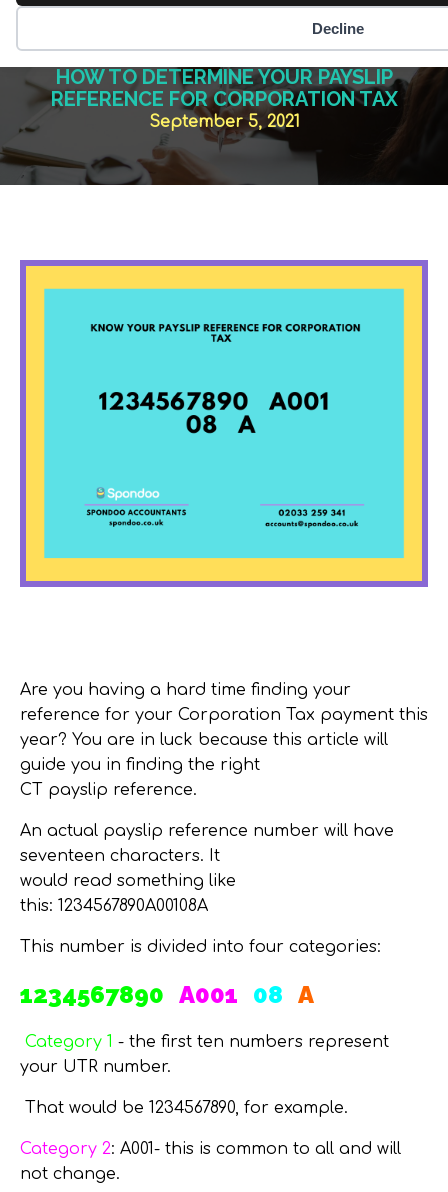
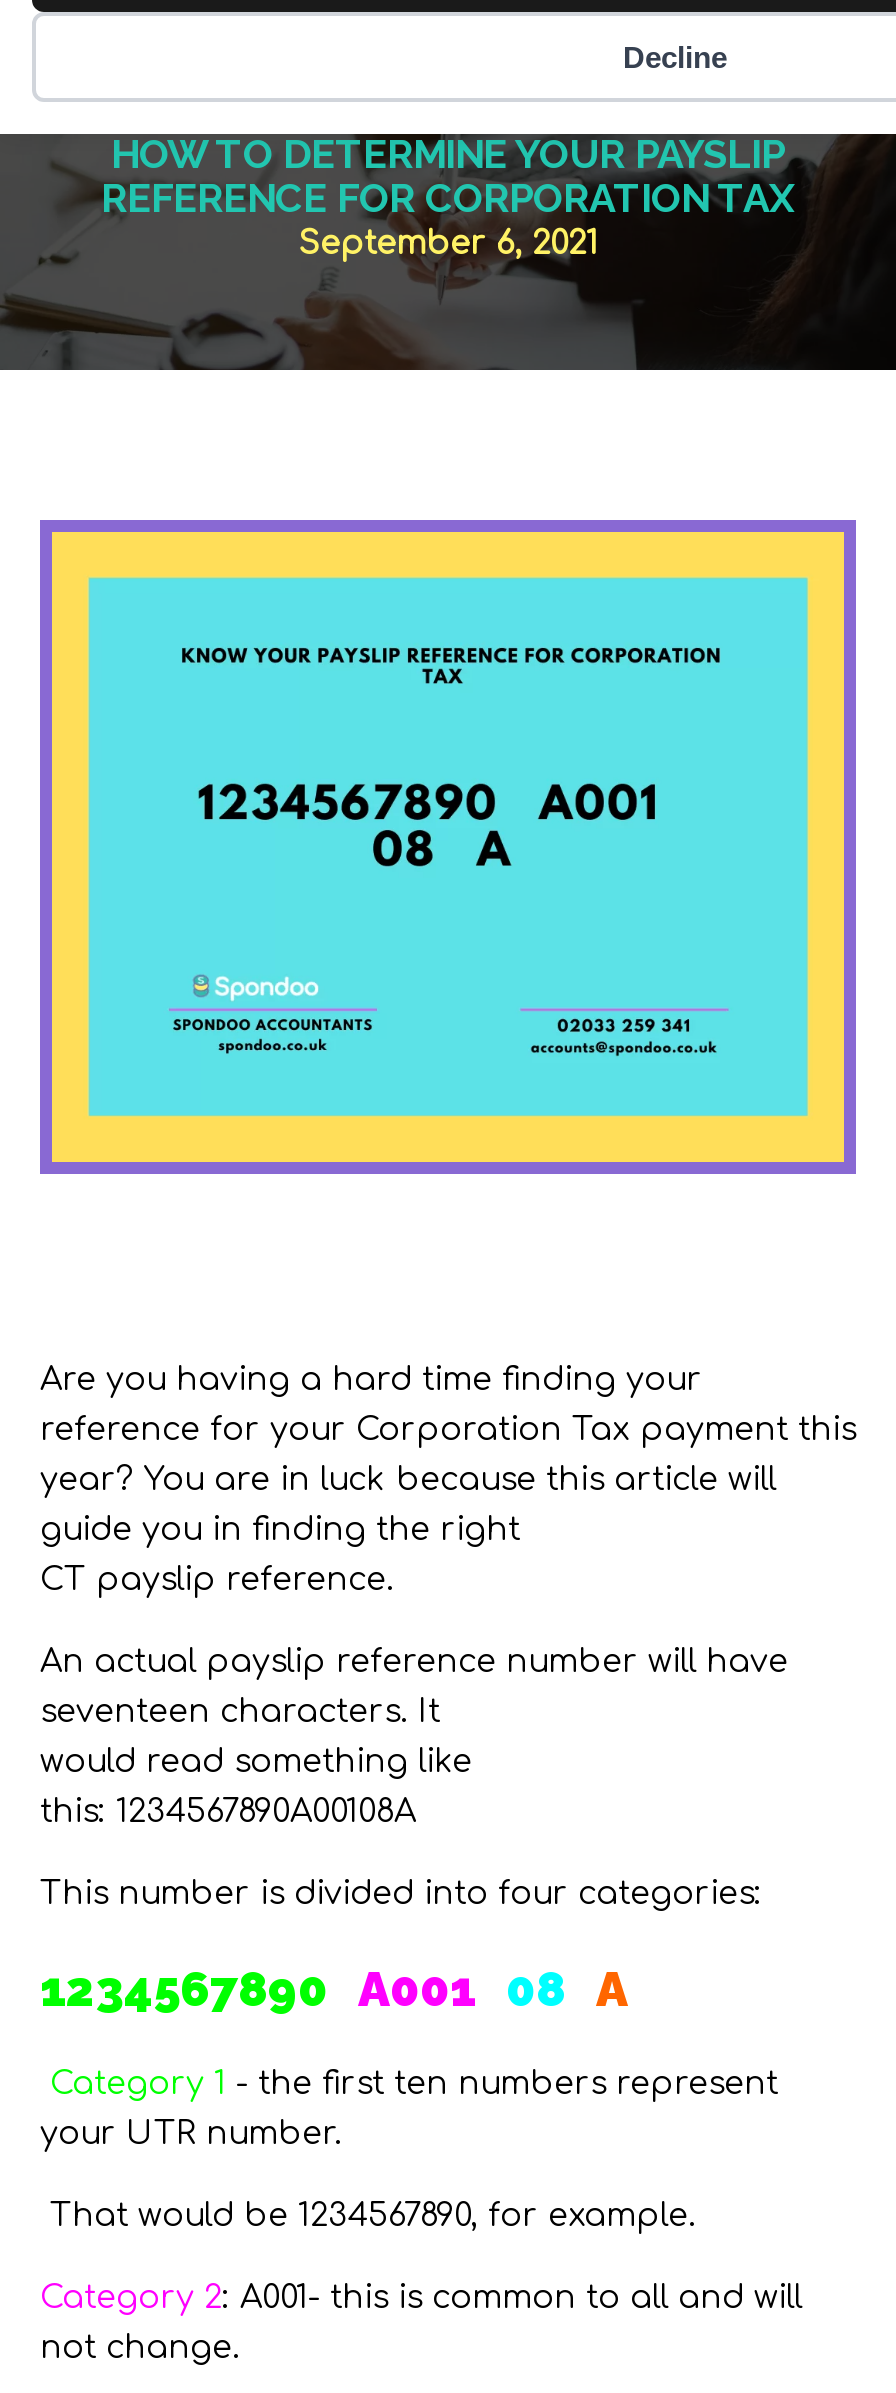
[148,113,299,131] September 5, 2021 -> [298,226,598,262] September 6, 2021

